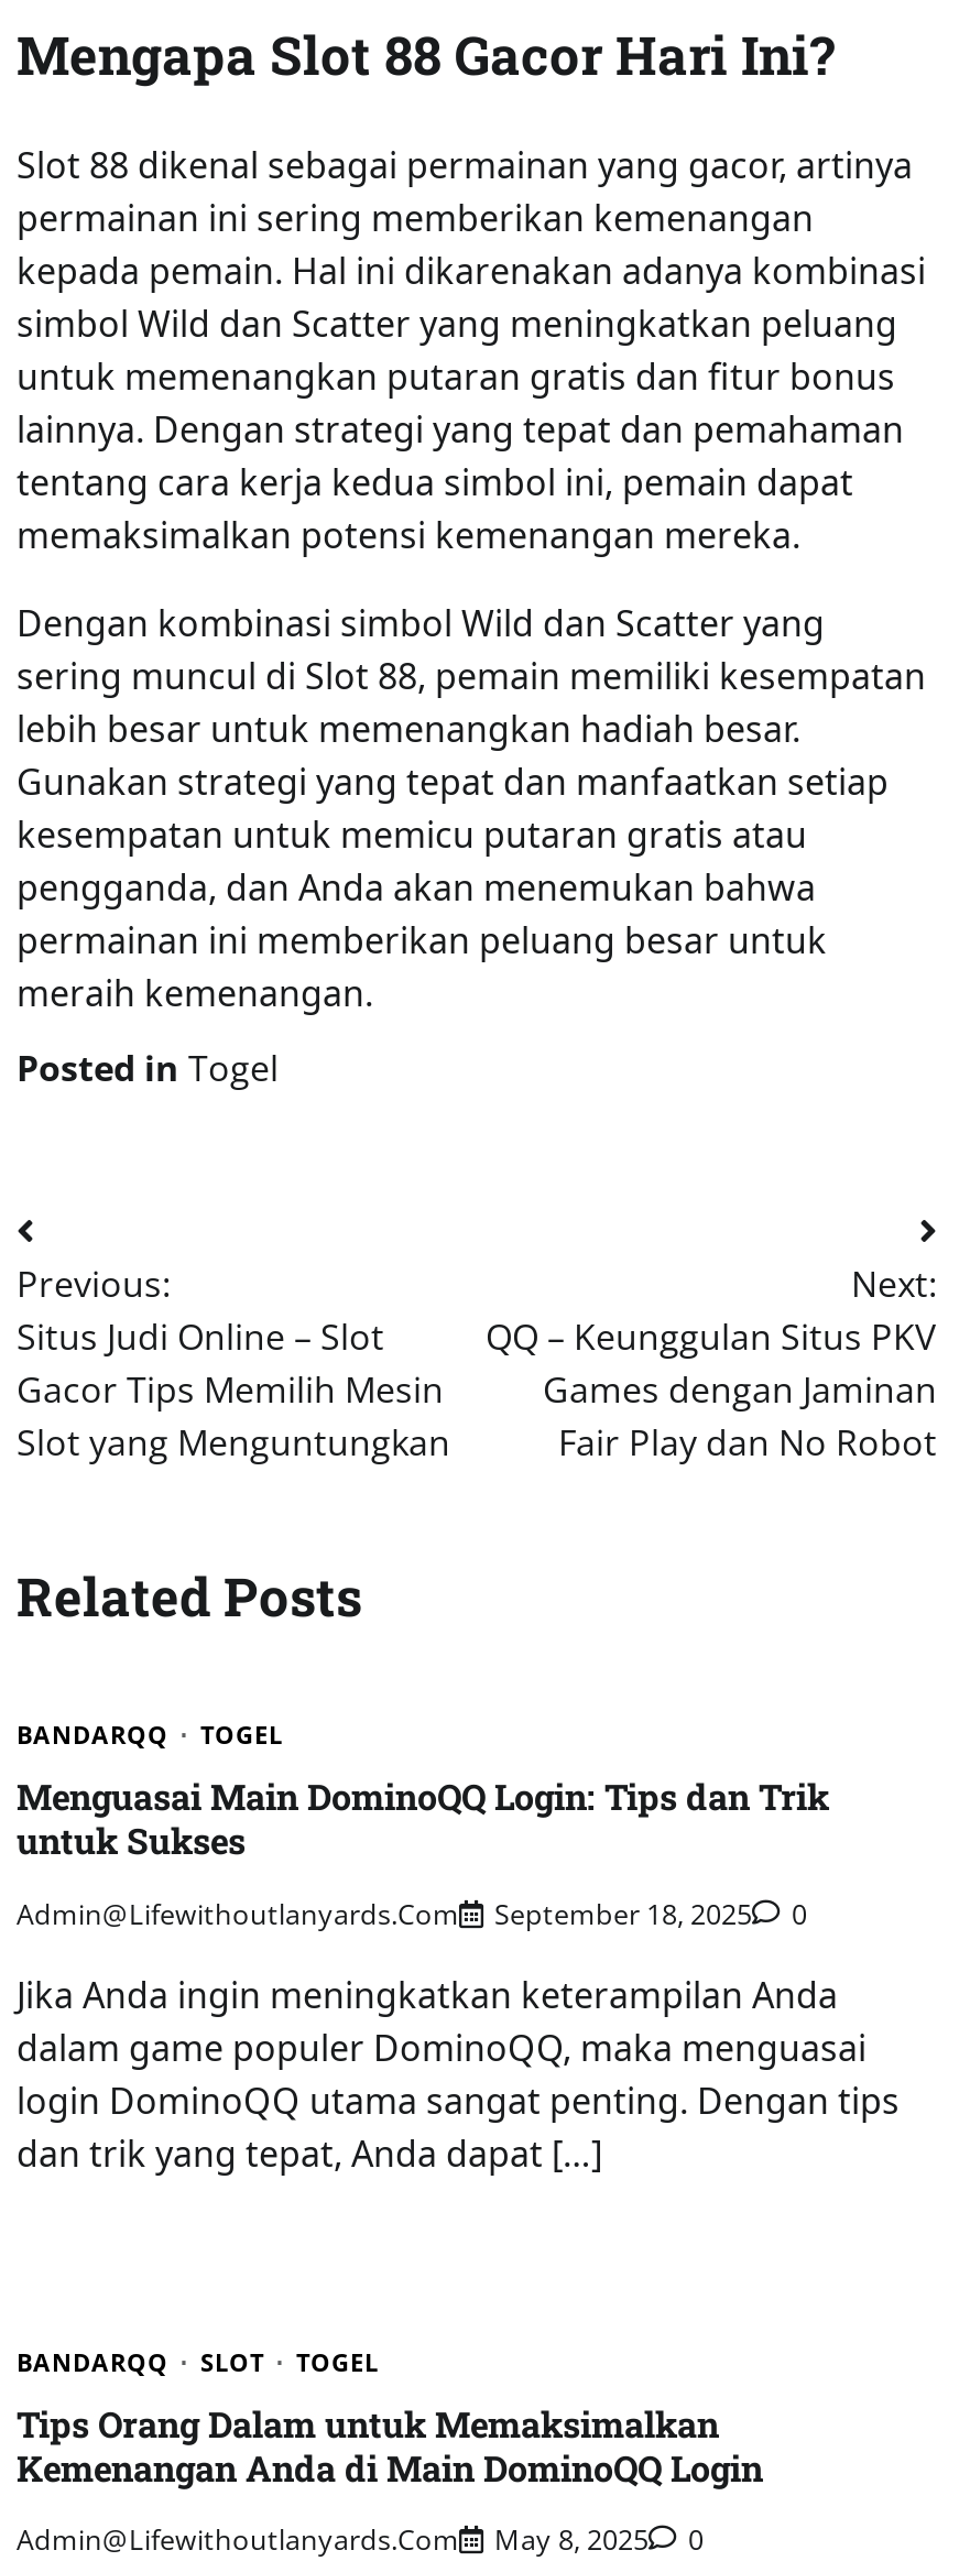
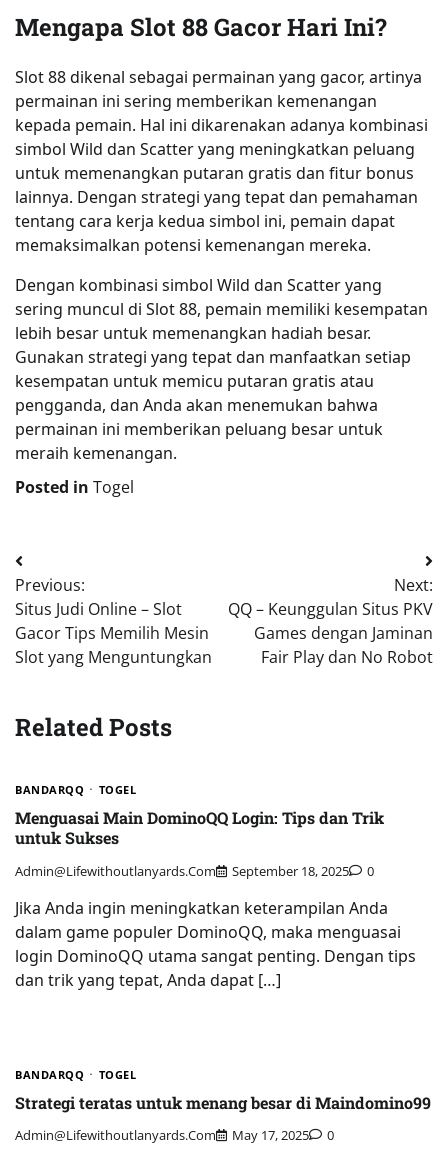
[200,2344,264,2377] SLOT -> none
[17,2400,763,2490] Tips Orang Dalam untuk Memaksimalkan | Kemenangan Anda di Main DominoQQ Login -> [15,1092,431,1113] Strategi teratas untuk menang besar di Maindomino99
[17,2520,704,2559] Admin@lifewithoutlanyards.com May 8, 2025 0 -> [15,1126,334,1144] Admin@lifewithoutlanyards.com May 17, 2025 0

